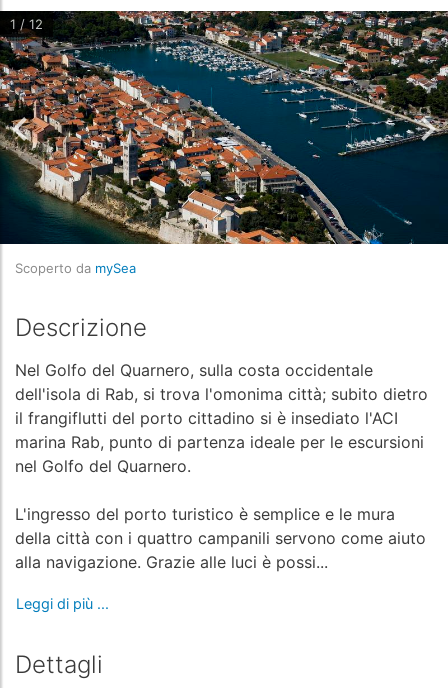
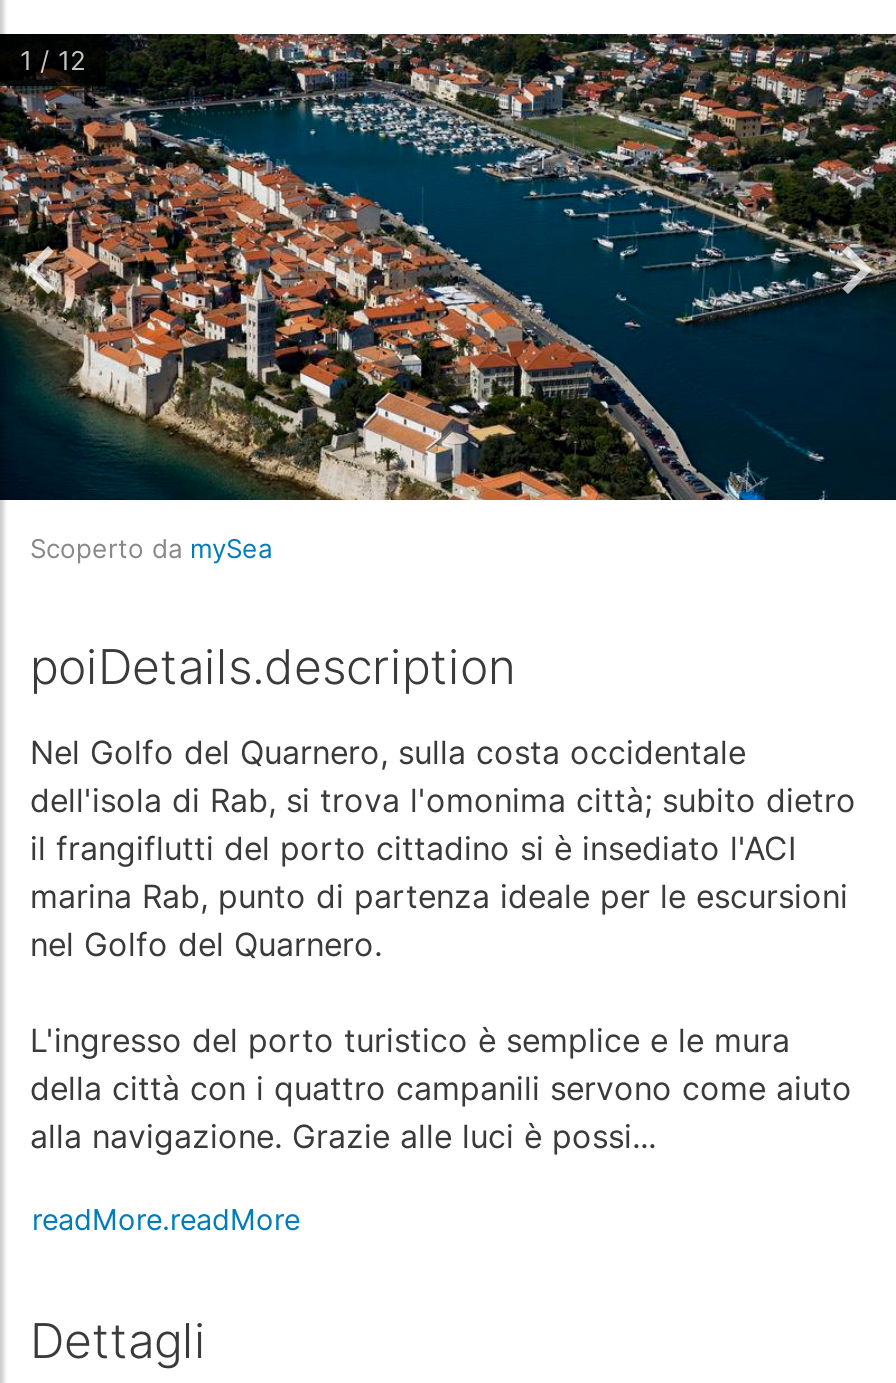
[15,313,147,342] Descrizione -> [30,638,516,696] poiDetails.description
[16,595,109,612] Leggi di più ... -> [32,1202,300,1236] readMore.readMore

